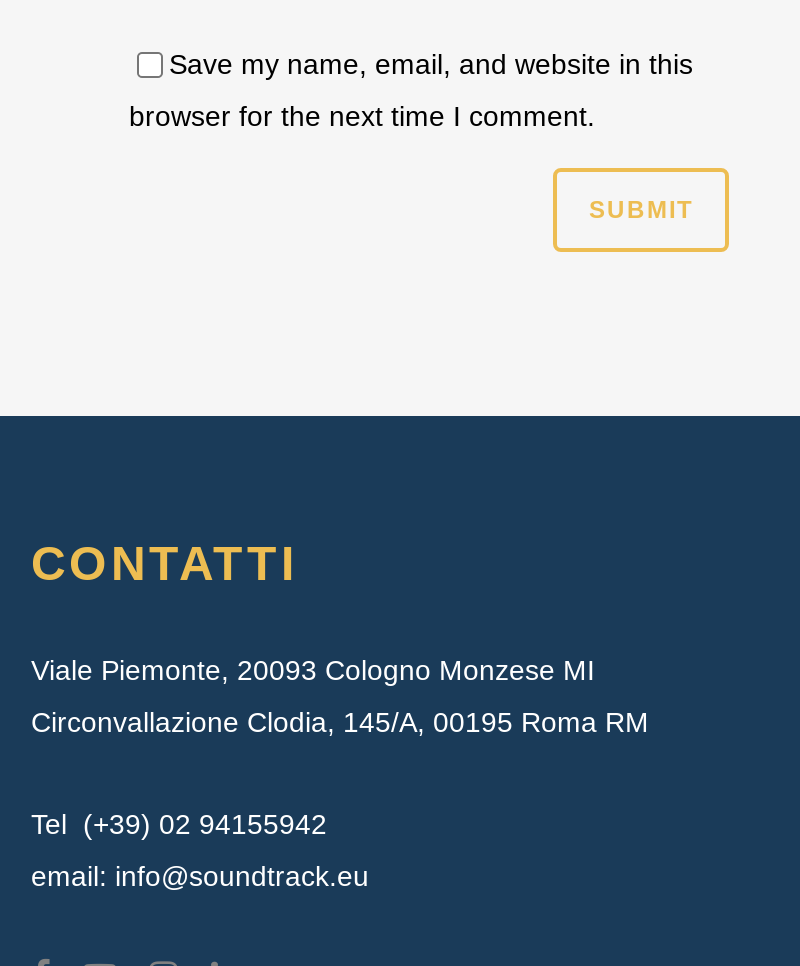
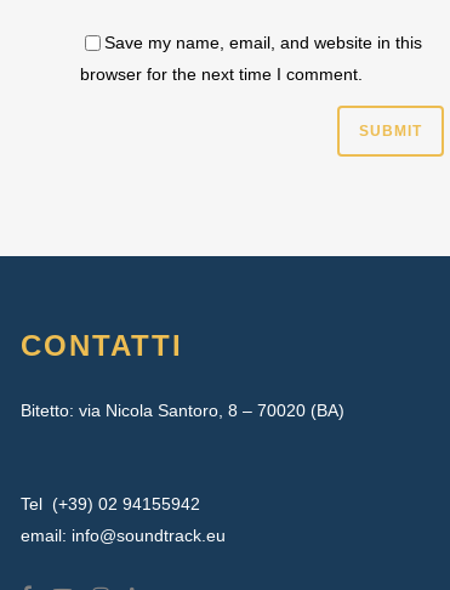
[31,654,649,738] Viale Piemonte, 20093 Cologno Monzese MI | Circonvallazione Clodia, 145/A, 00195 Roma RM -> [21,401,344,420] Bitetto: via Nicola Santoro, 8 – 70020 (BA)

